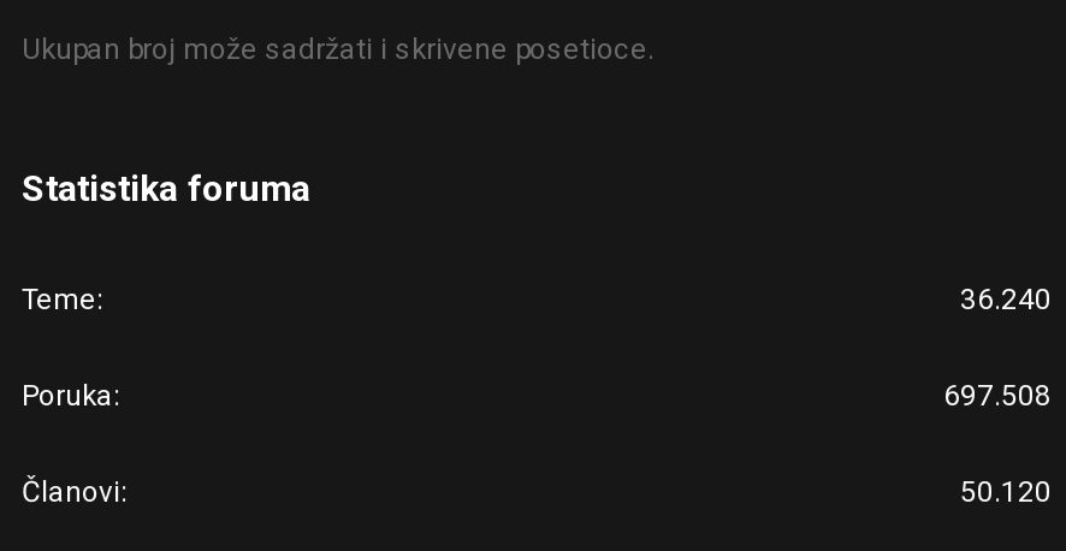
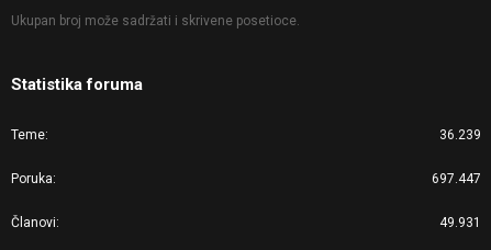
[960,283,1052,316] 36.240 -> [439,127,481,143] 36.239
[943,379,1052,413] 697.508 -> [432,171,481,186] 697.447
[960,475,1052,509] 50.120 -> [439,215,481,230] 49.931

